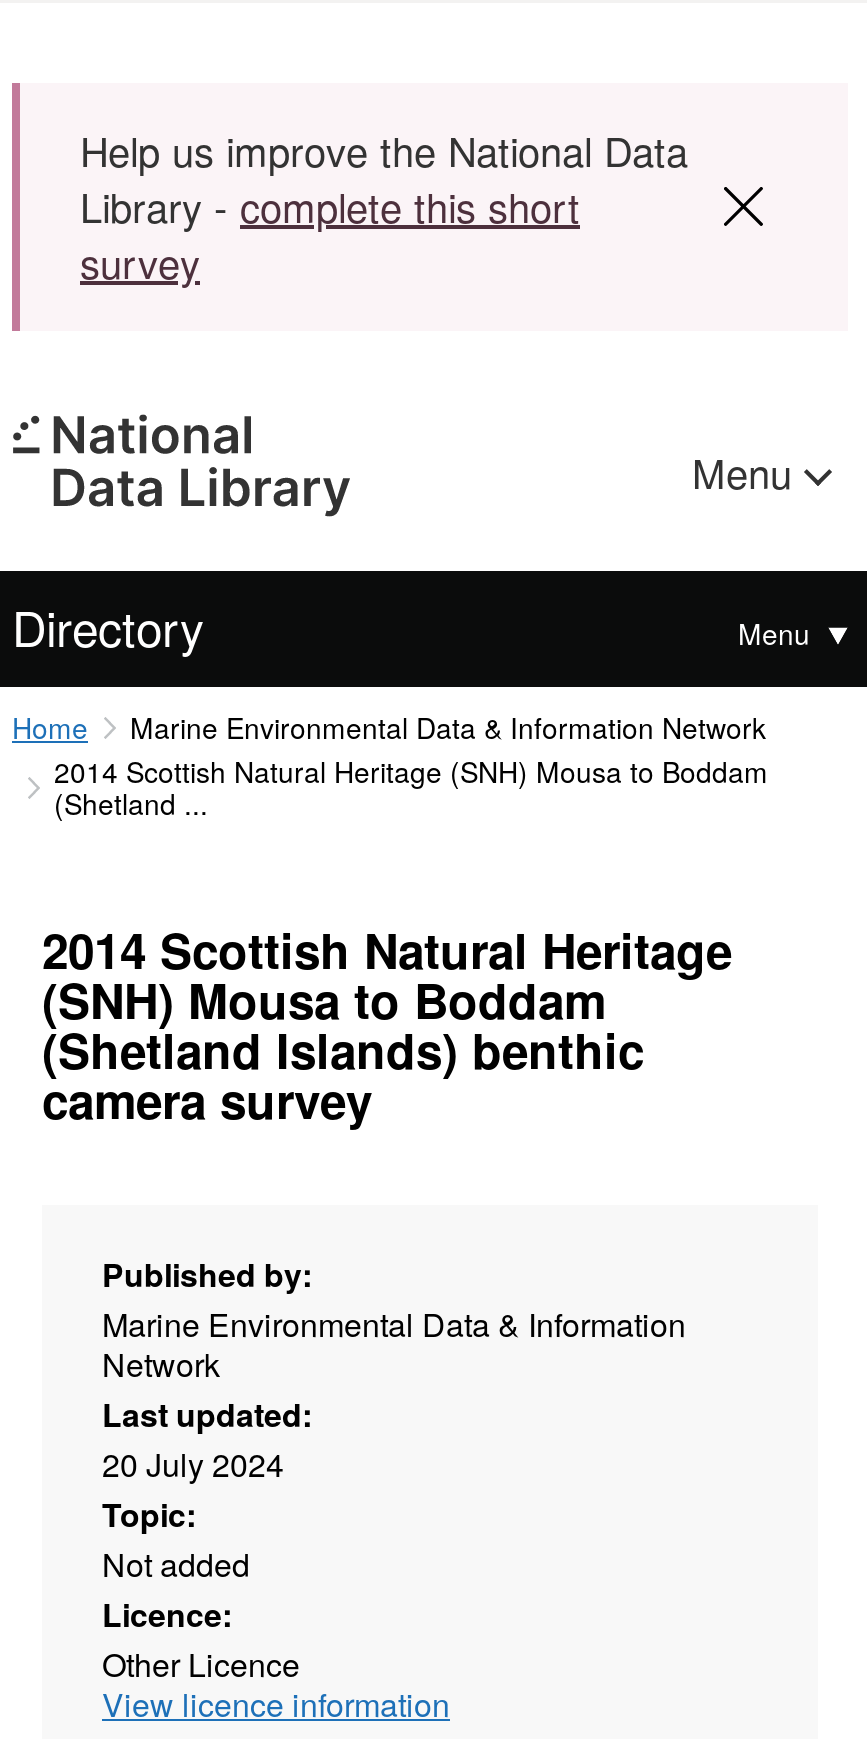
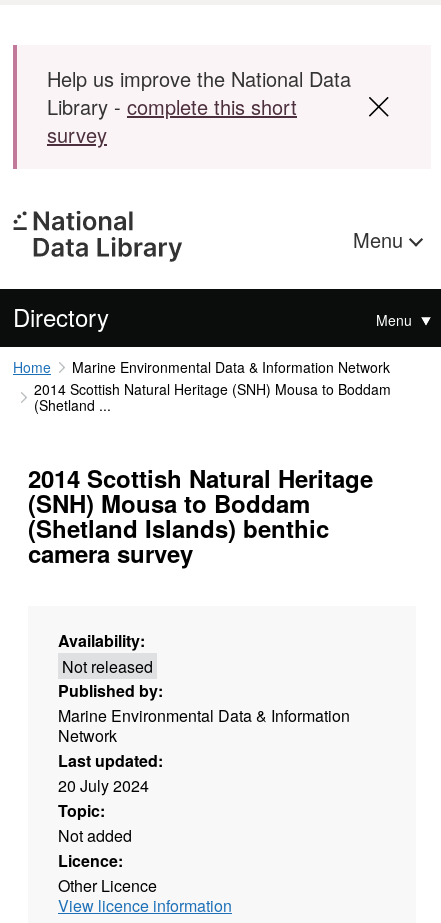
none -> [58,629,153,677] Availability: | Not released

